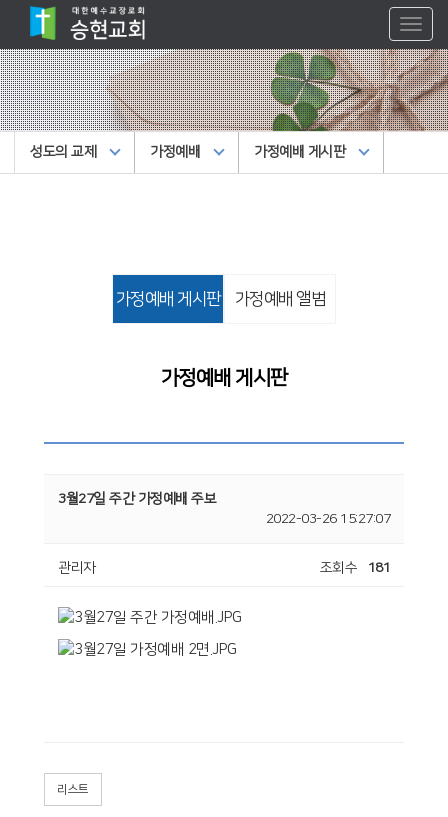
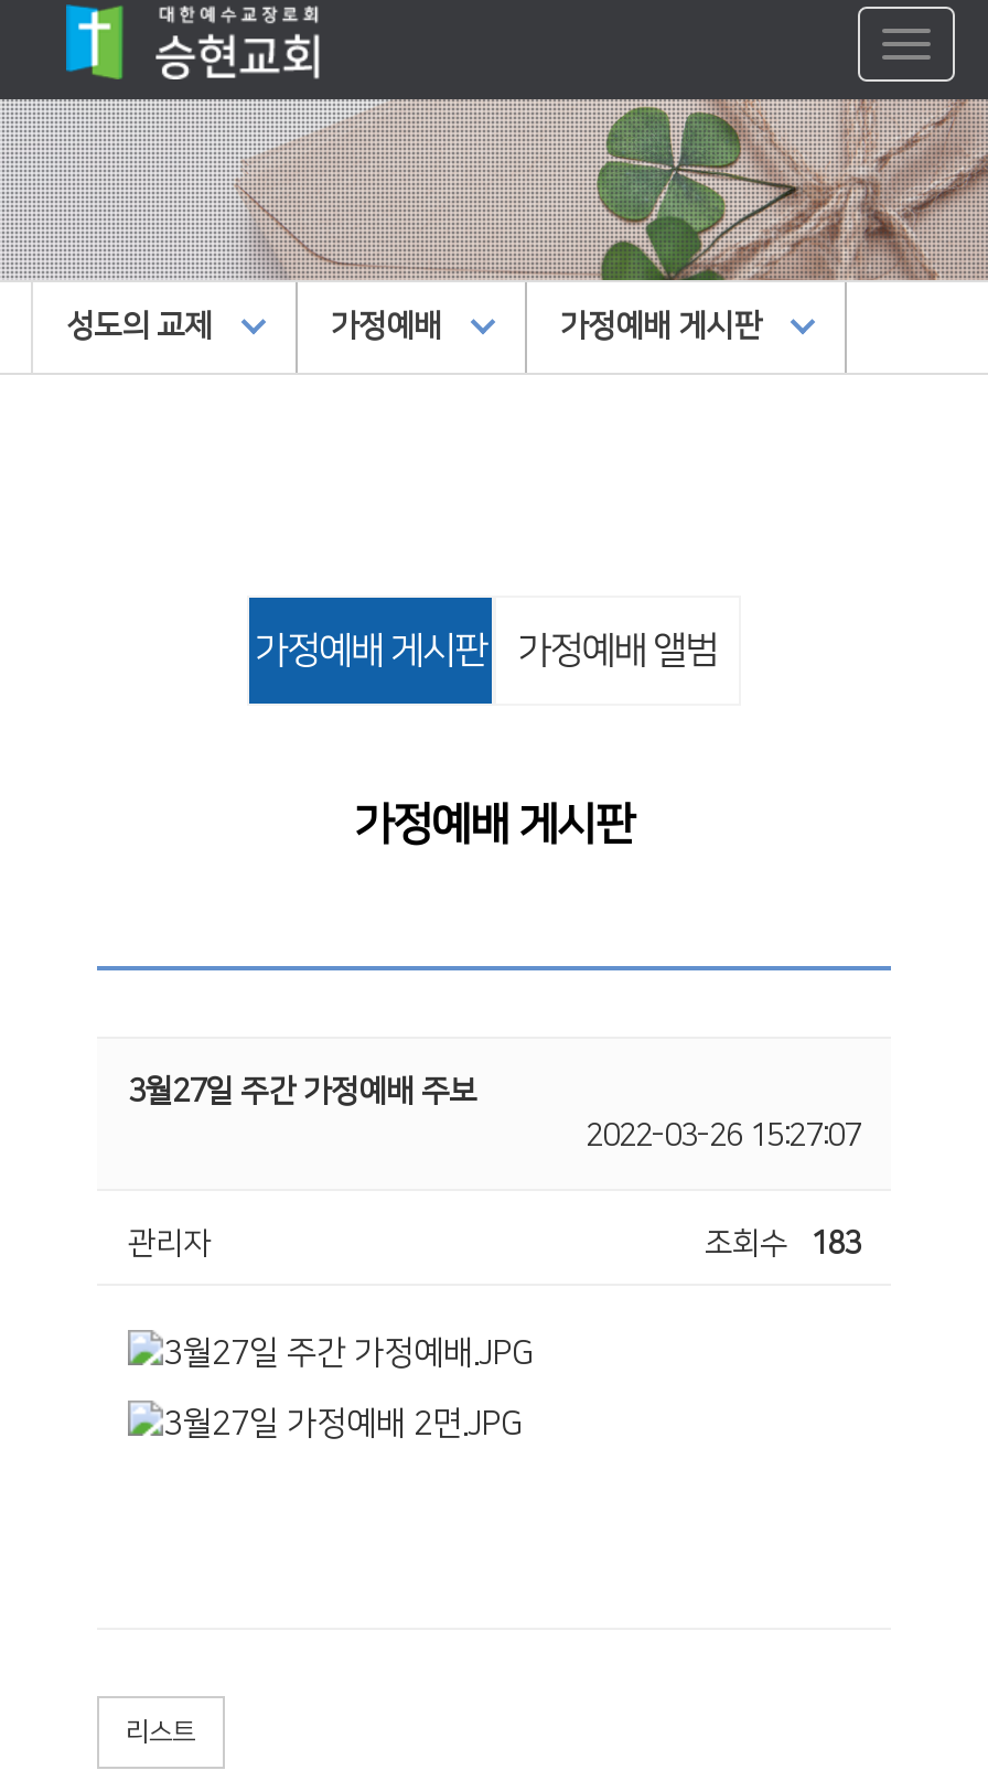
[319,560,390,576] 조회수 181 -> [705,1226,860,1261] 조회수 183

